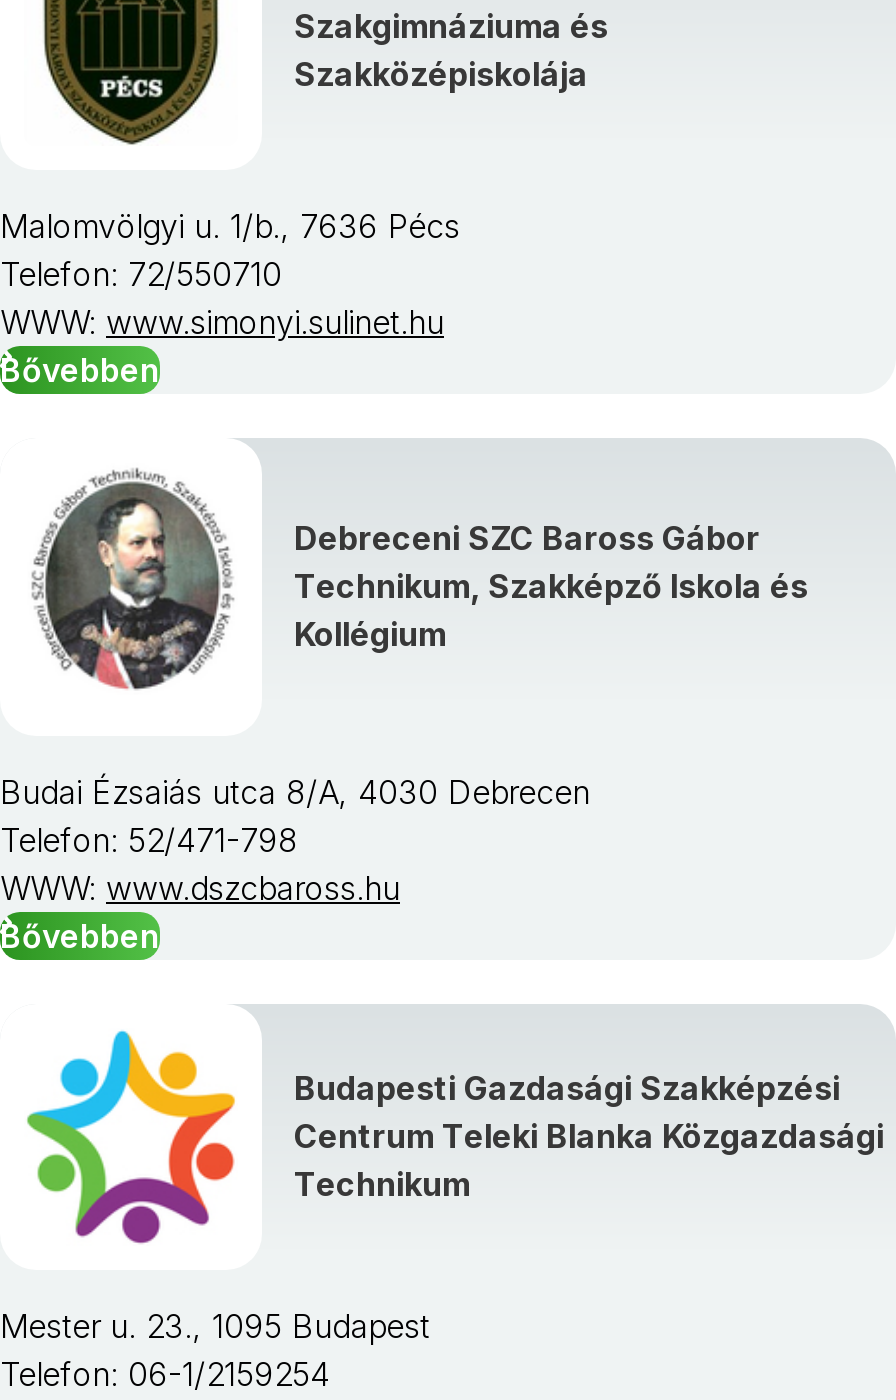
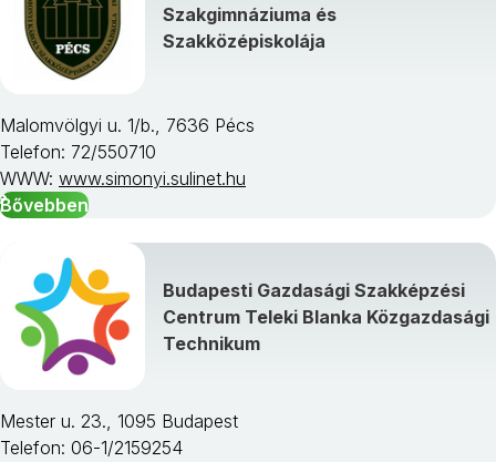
[30,466,808,692] [image] | Debreceni SZC Baross Gábor | Technikum, Szakképző Iskola és | Kollégium -> none
[0,771,590,955] Budai Ézsaiás utca 8/A, 4030 Debrecen | Telefon: 52/471-798 | WWW: www.dszcbaross.hu | Bővebben -> none

